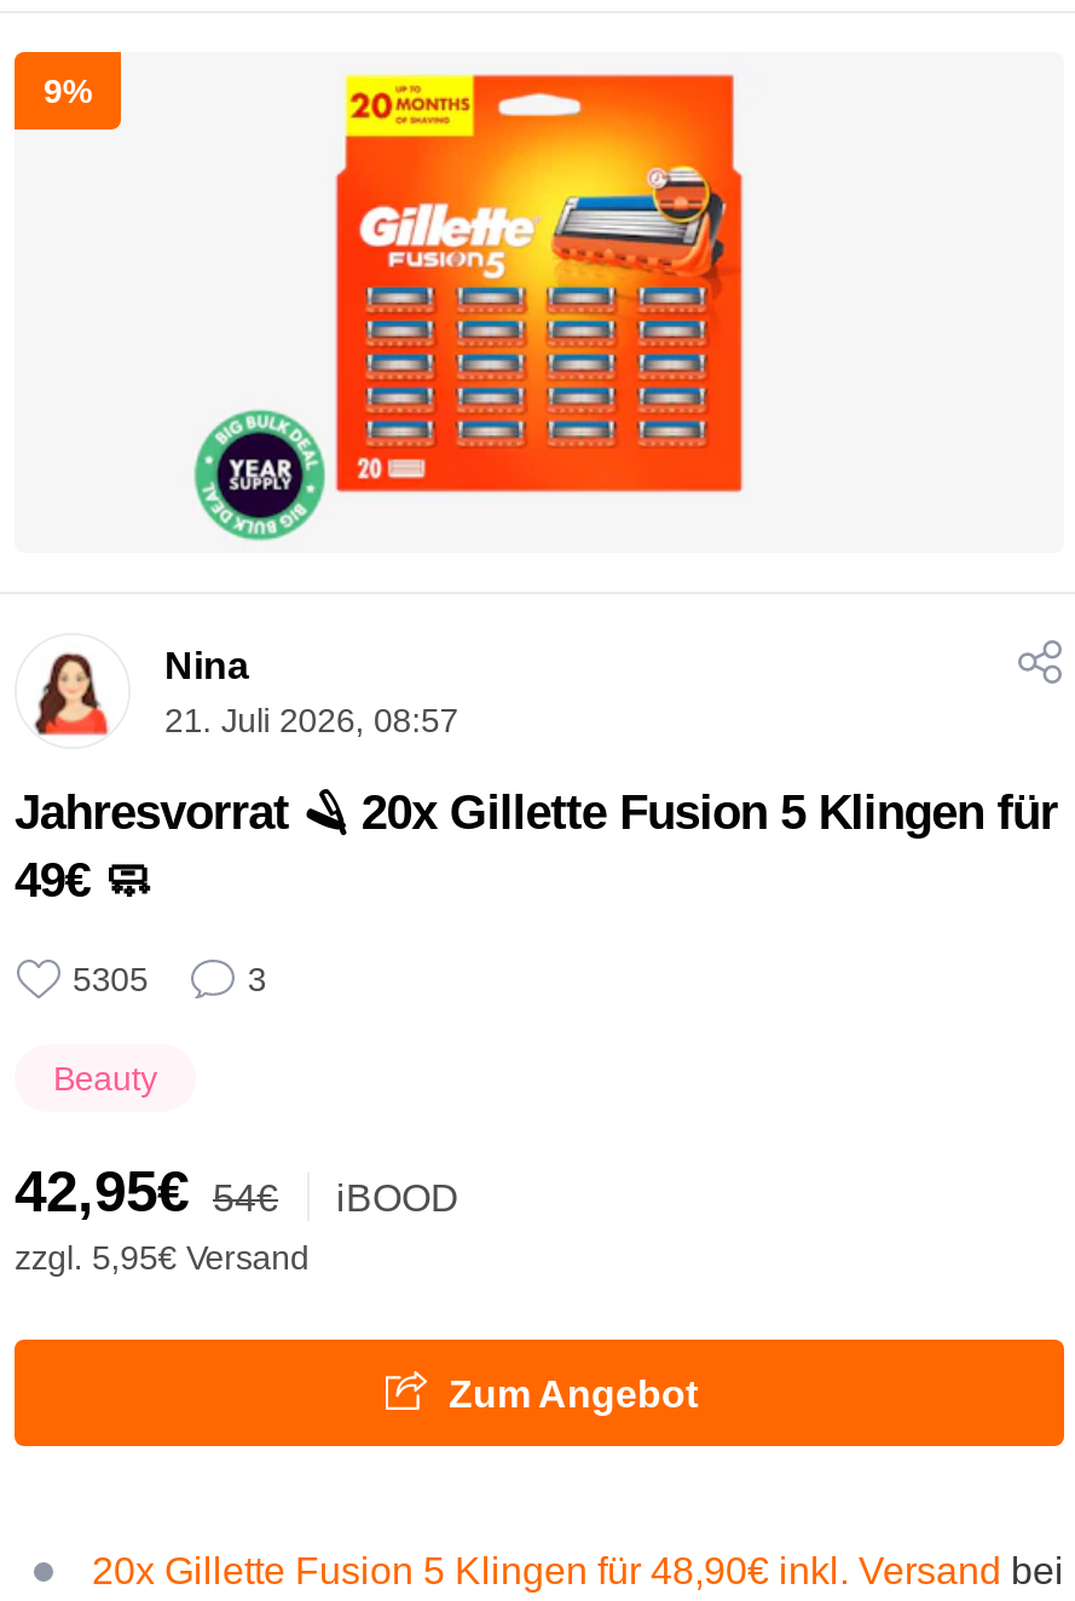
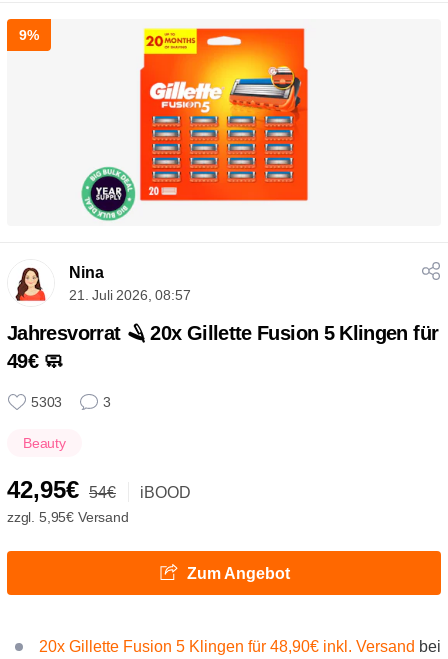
[73,959,148,998] 5305 -> [31,394,62,410] 5303

